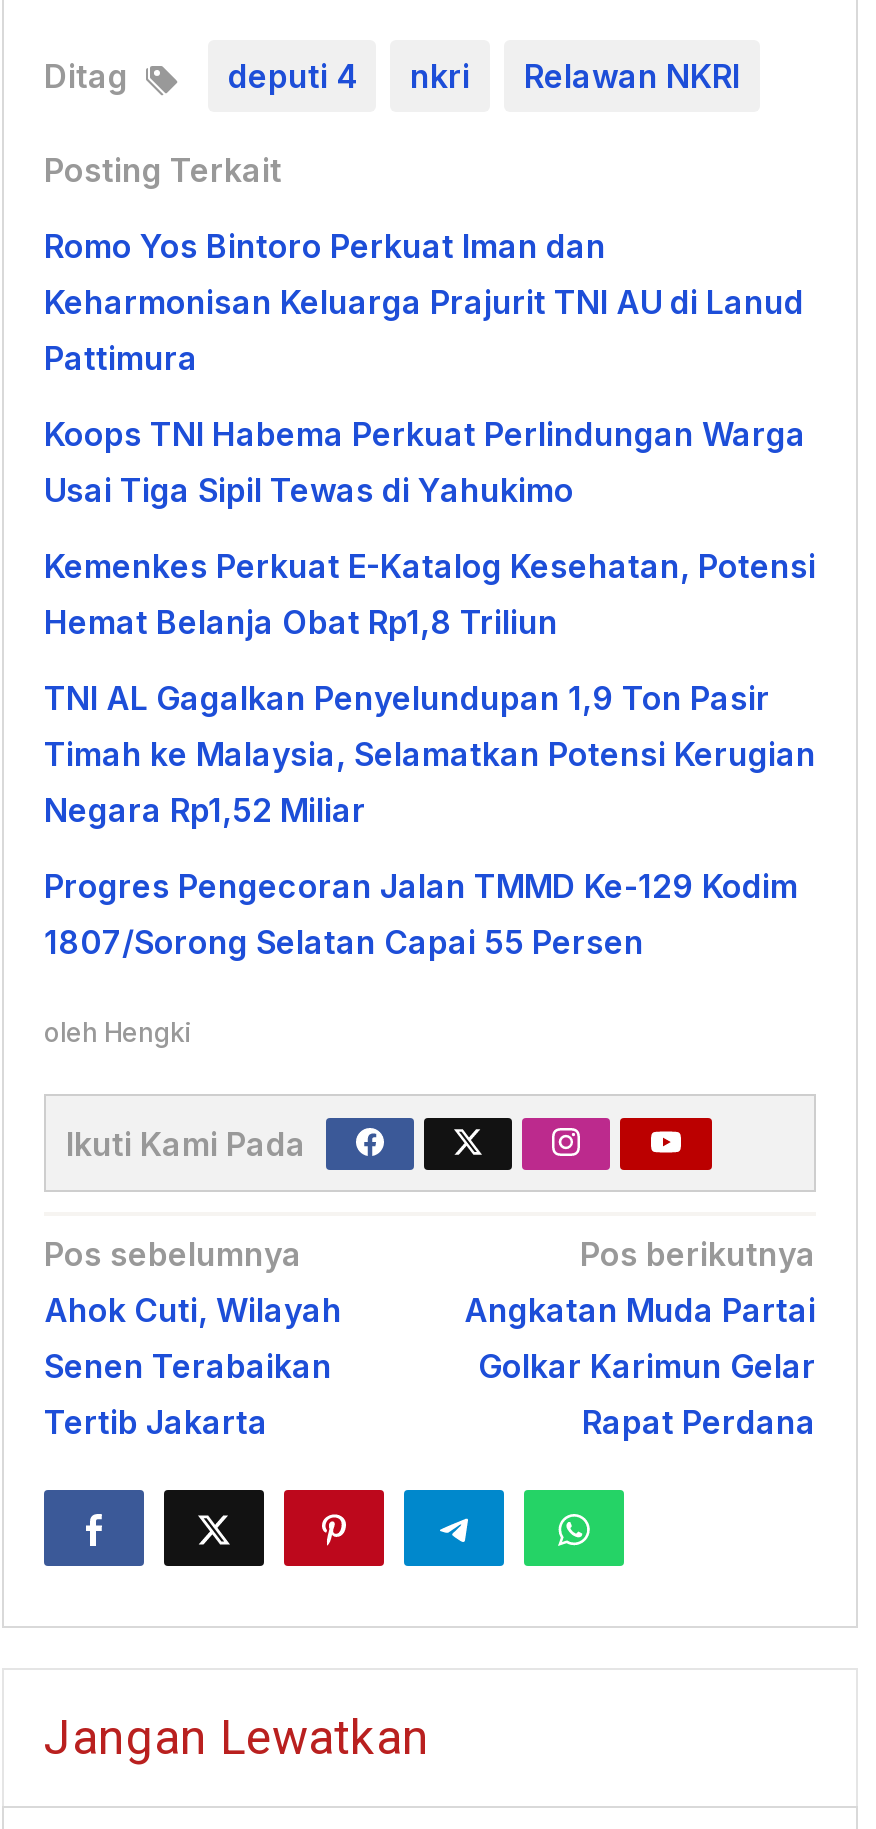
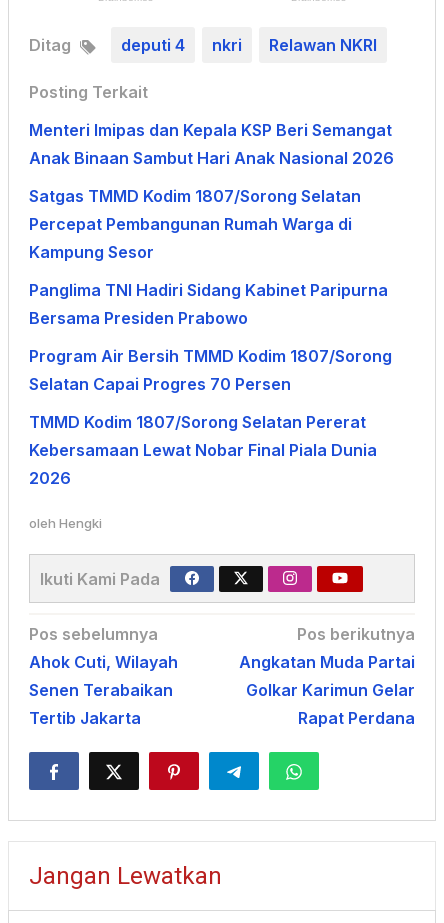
[44,227,804,379] Romo Yos Bintoro Perkuat Iman dan | Keharmonisan Keluarga Prajurit TNI AU di Lanud | Pattimura -> [29,120,394,168] Menteri Imipas dan Kepala KSP Beri Semangat | Anak Binaan Sambut Hari Anak Nasional 2026
[44,415,806,511] Koops TNI Habema Perkuat Perlindungan Warga | Usai Tiga Sipil Tewas di Yahukimo -> [29,186,361,262] Satgas TMMD Kodim 1807/Sorong Selatan | Percepat Pembangunan Rumah Warga di | Kampung Sesor
[44,547,816,643] Kemenkes Perkuat E-Katalog Kesehatan, Potensi | Hemat Belanja Obat Rp1,8 Triliun -> [29,280,388,328] Panglima TNI Hadiri Sidang Kabinet Paripurna | Bersama Presiden Prabowo
[44,679,816,831] TNI AL Gagalkan Penyelundupan 1,9 Ton Pasir | Timah ke Malaysia, Selamatkan Potensi Kerugian | Negara Rp1,52 Miliar -> [29,346,392,394] Program Air Bersih TMMD Kodim 1807/Sorong | Selatan Capai Progres 70 Persen
[44,867,798,963] Progres Pengecoran Jalan TMMD Ke-129 Kodim | 1807/Sorong Selatan Capai 55 Persen -> [29,412,377,488] TMMD Kodim 1807/Sorong Selatan Pererat | Kebersamaan Lewat Nobar Final Piala Dunia | 2026

